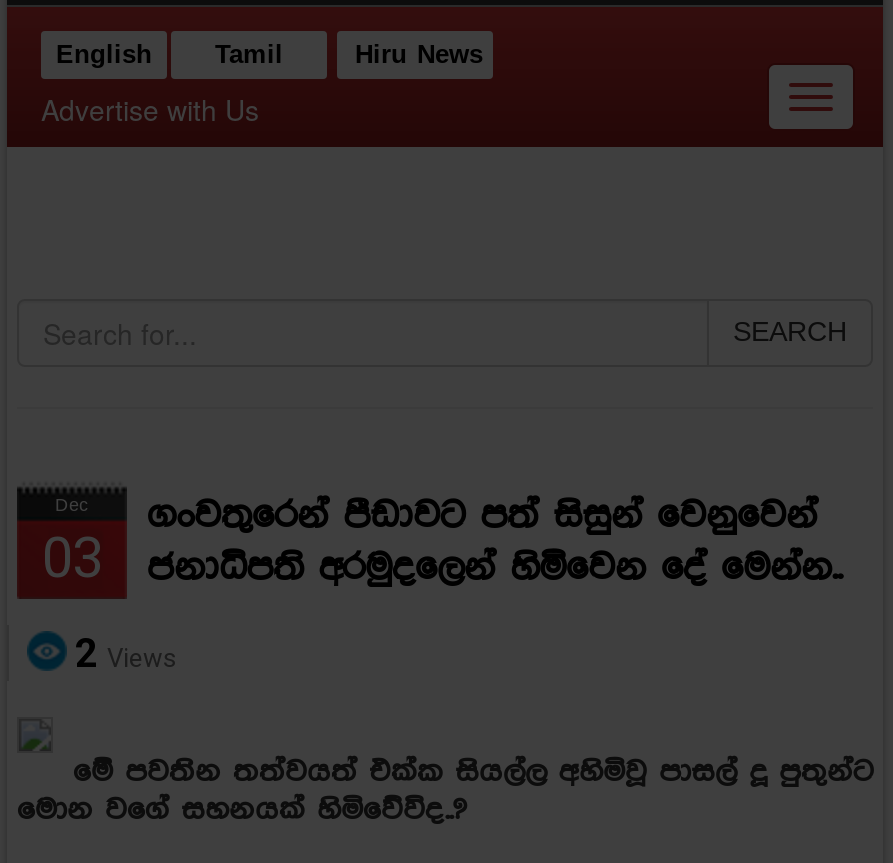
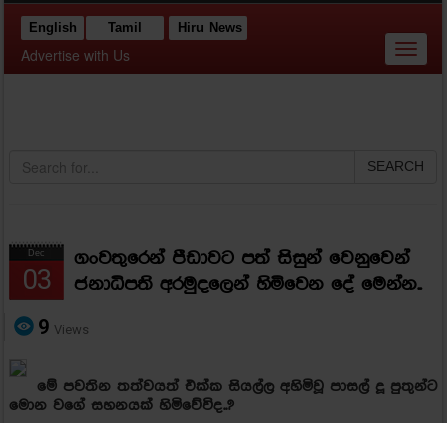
[75,628,177,676] 2 Views -> [38,315,89,339] 9 Views

